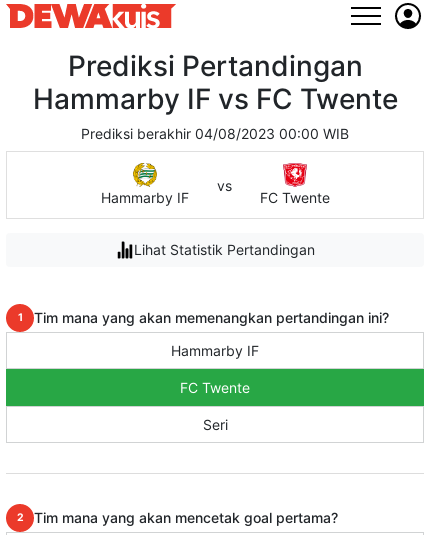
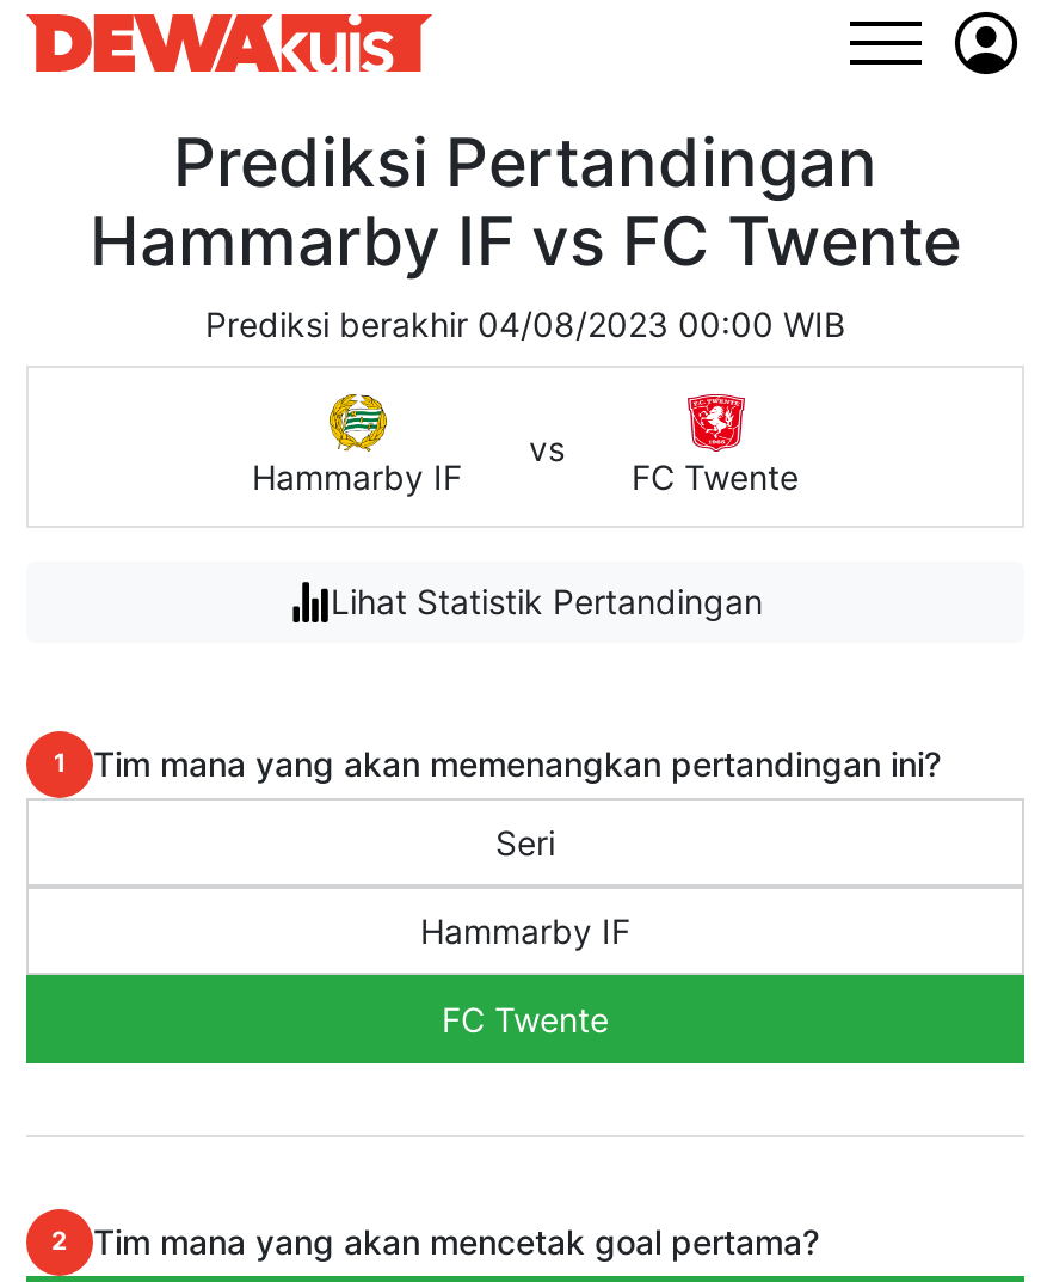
moved [171,341,259,395] -> [420,909,630,1038]: Hammarby IF | FC Twente
moved [202,415,227,432] -> [495,821,555,861]: Seri

